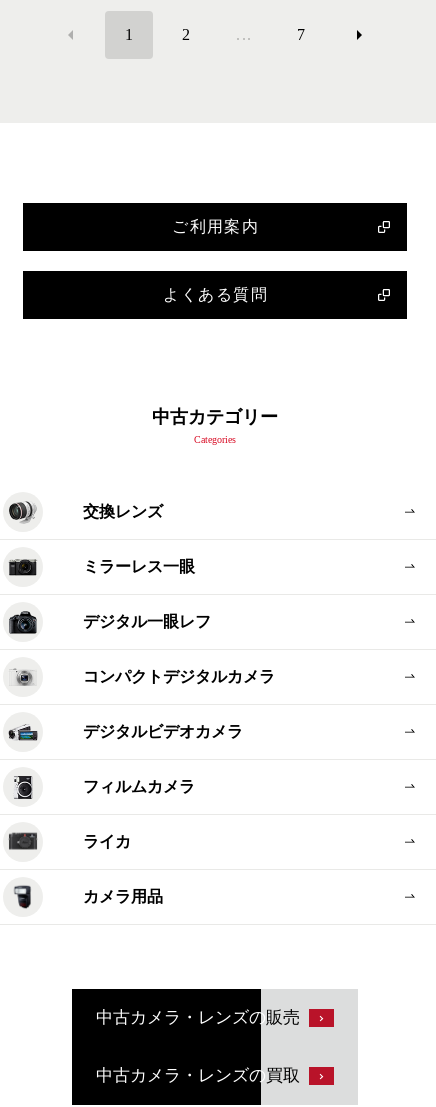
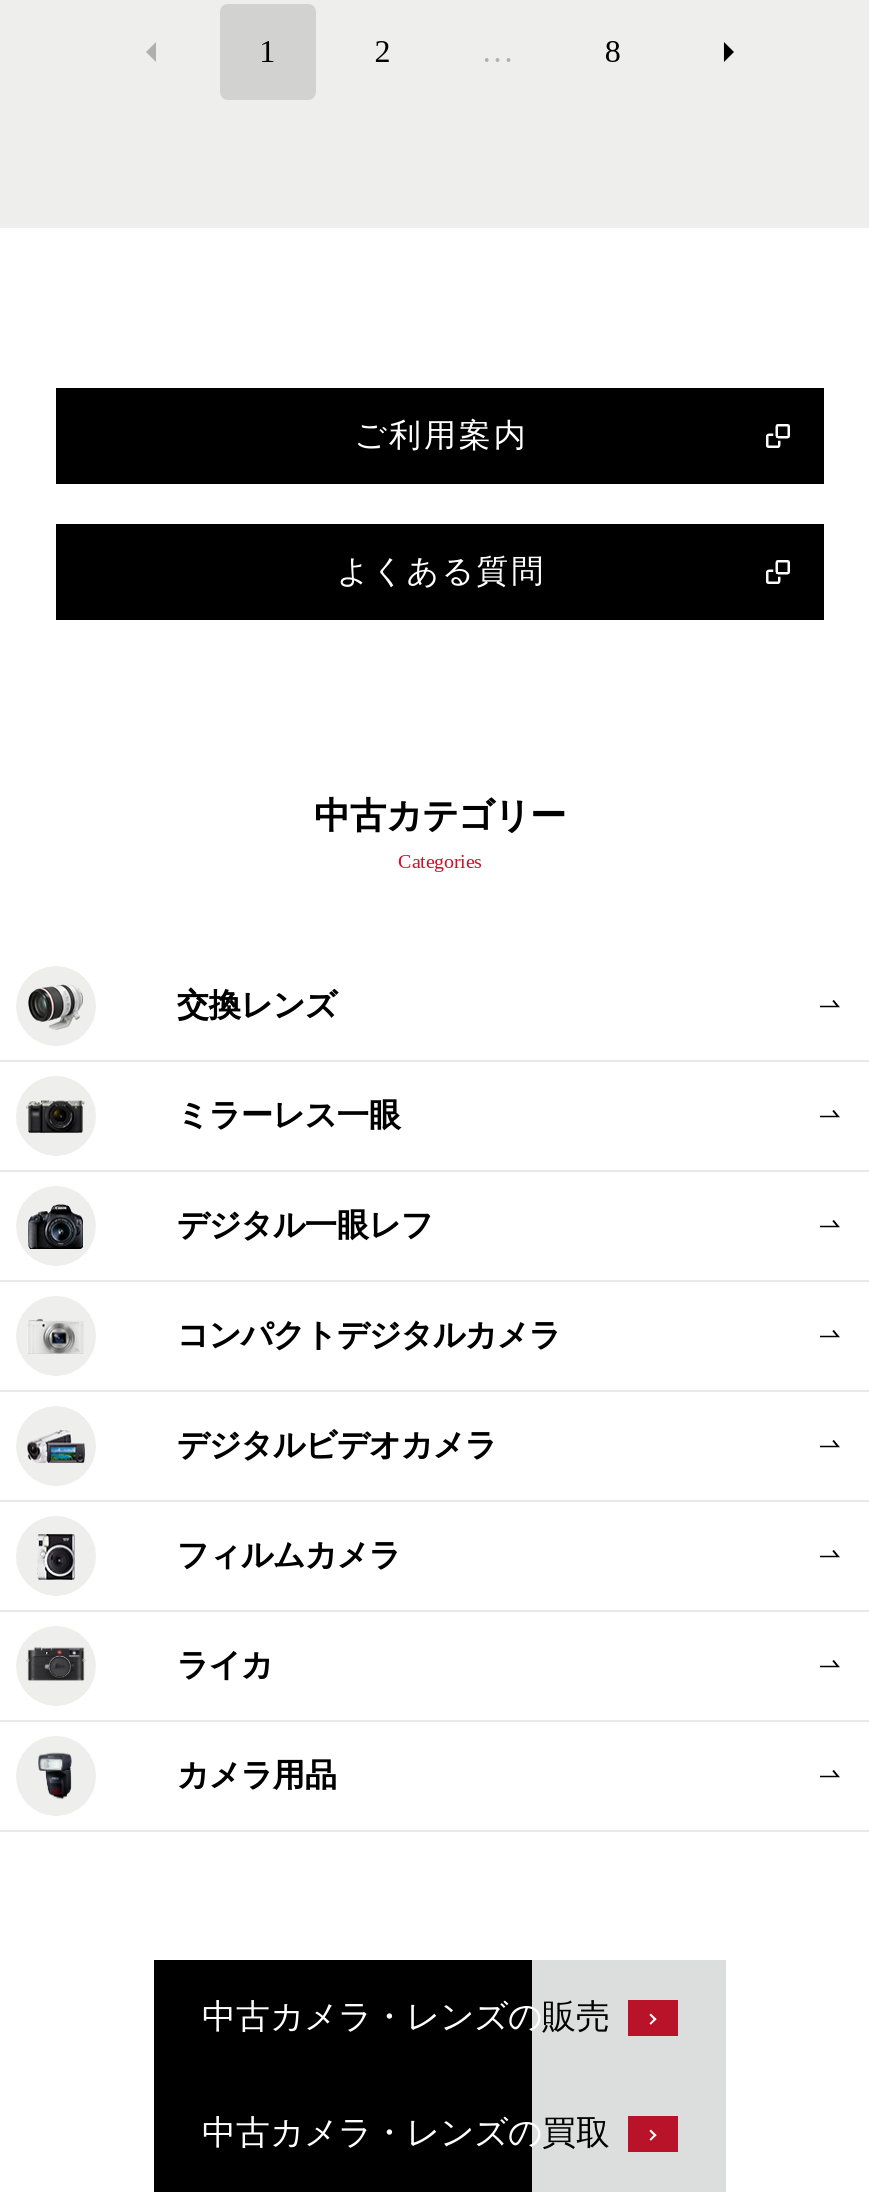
[297,26,307,43] 7 -> [605,33,624,67] 8

